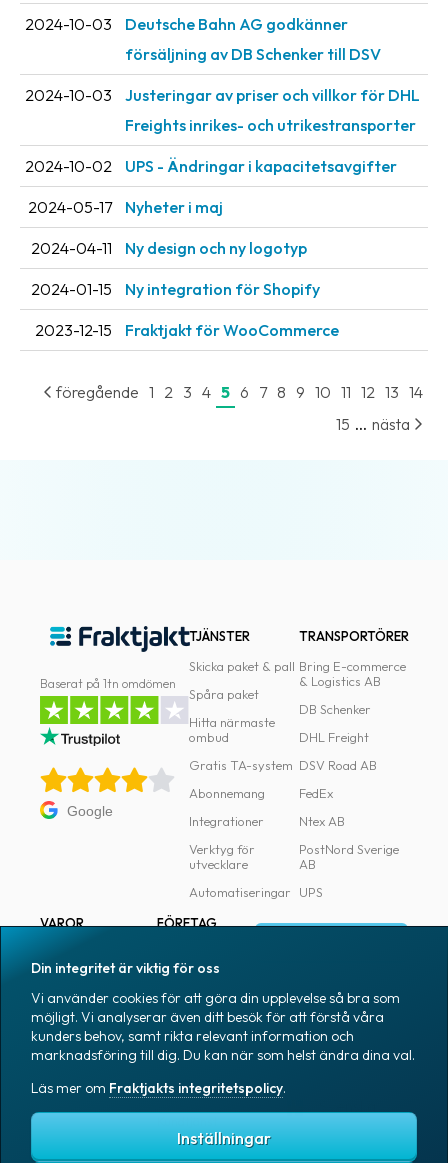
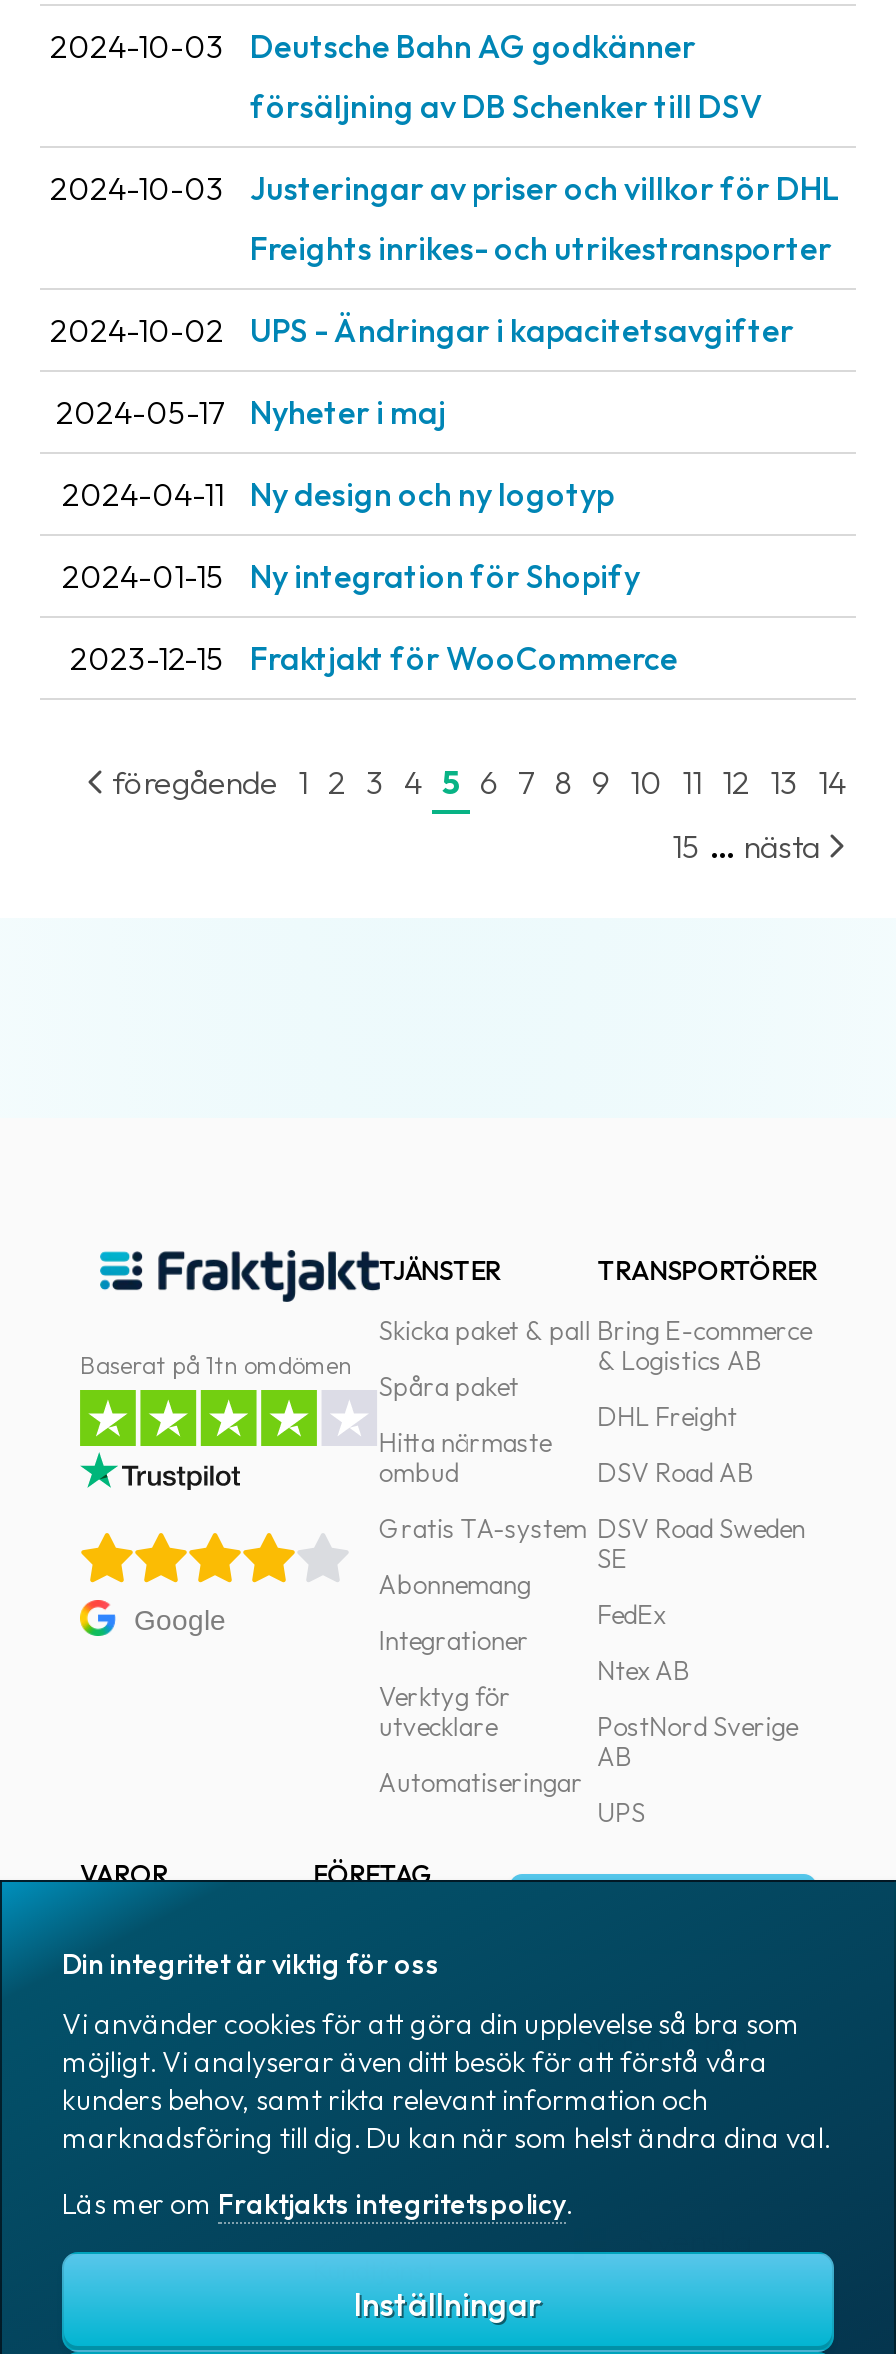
[299,701,371,717] DB Schenker -> none
moved [299,729,377,773] -> [597,1400,753,1488]: DHL Freight | DSV Road AB
none -> [597,1512,805,1574] DSV Road Sweden | SE

